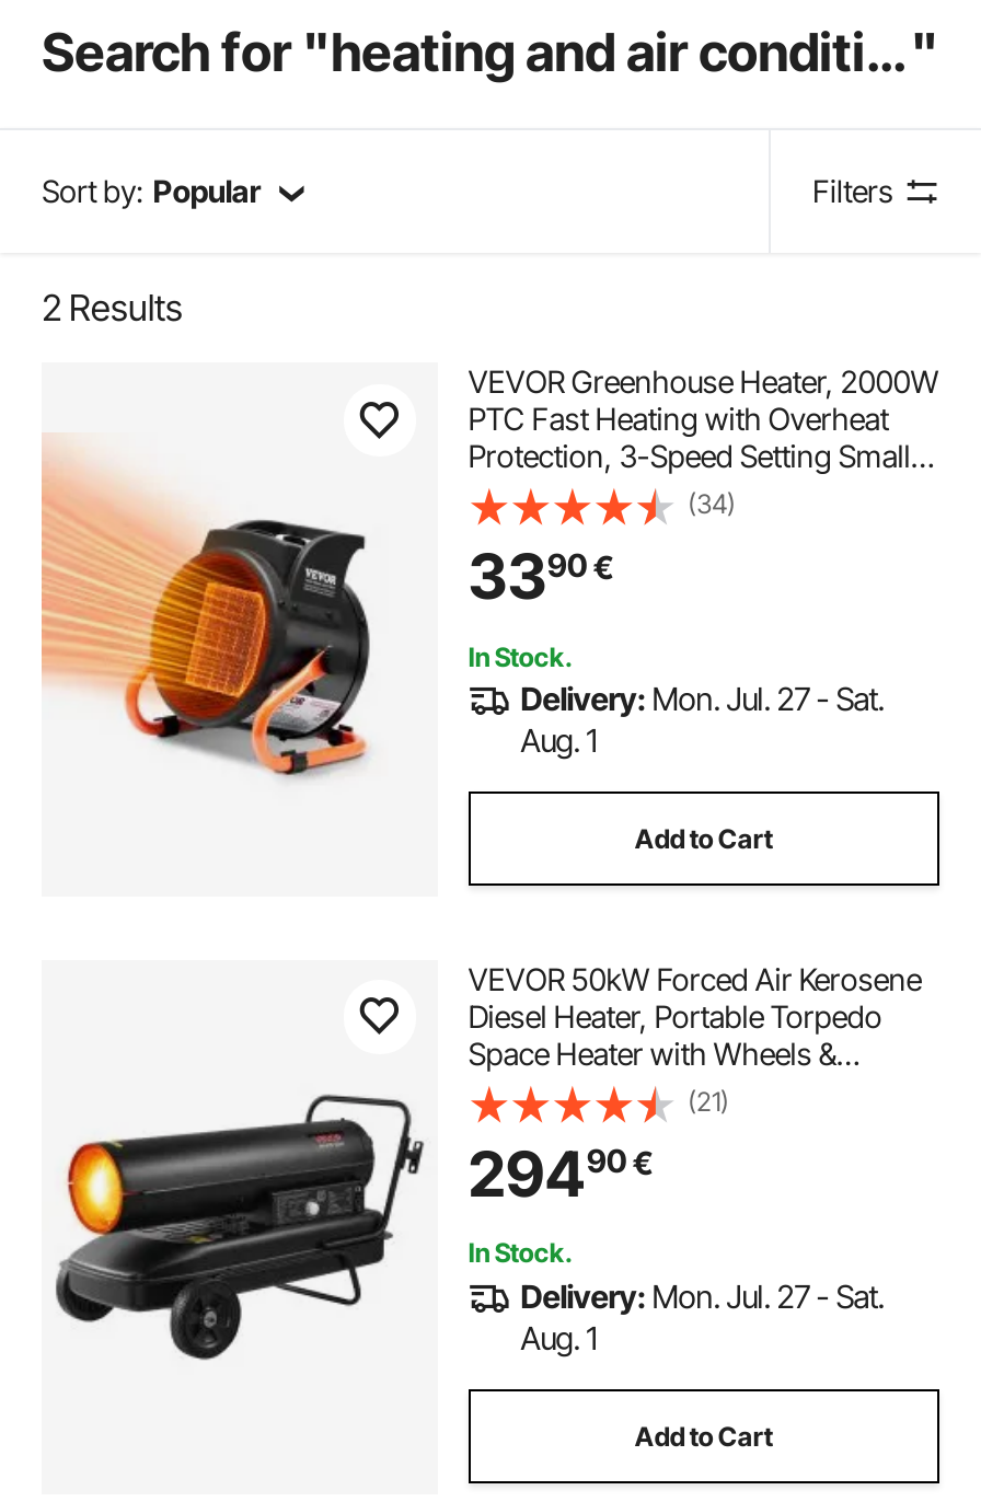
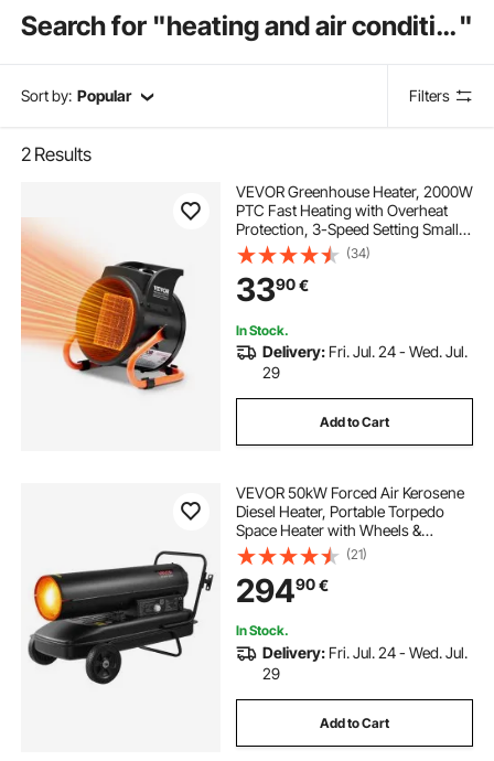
[520,680,884,759] Delivery: Mon. Jul. 27 - Sat. | Aug. 1 -> [262,342,467,382] Delivery: Fri. Jul. 24 - Wed. Jul. | 29
[520,1277,884,1356] Delivery: Mon. Jul. 27 - Sat. | Aug. 1 -> [262,643,467,682] Delivery: Fri. Jul. 24 - Wed. Jul. | 29

